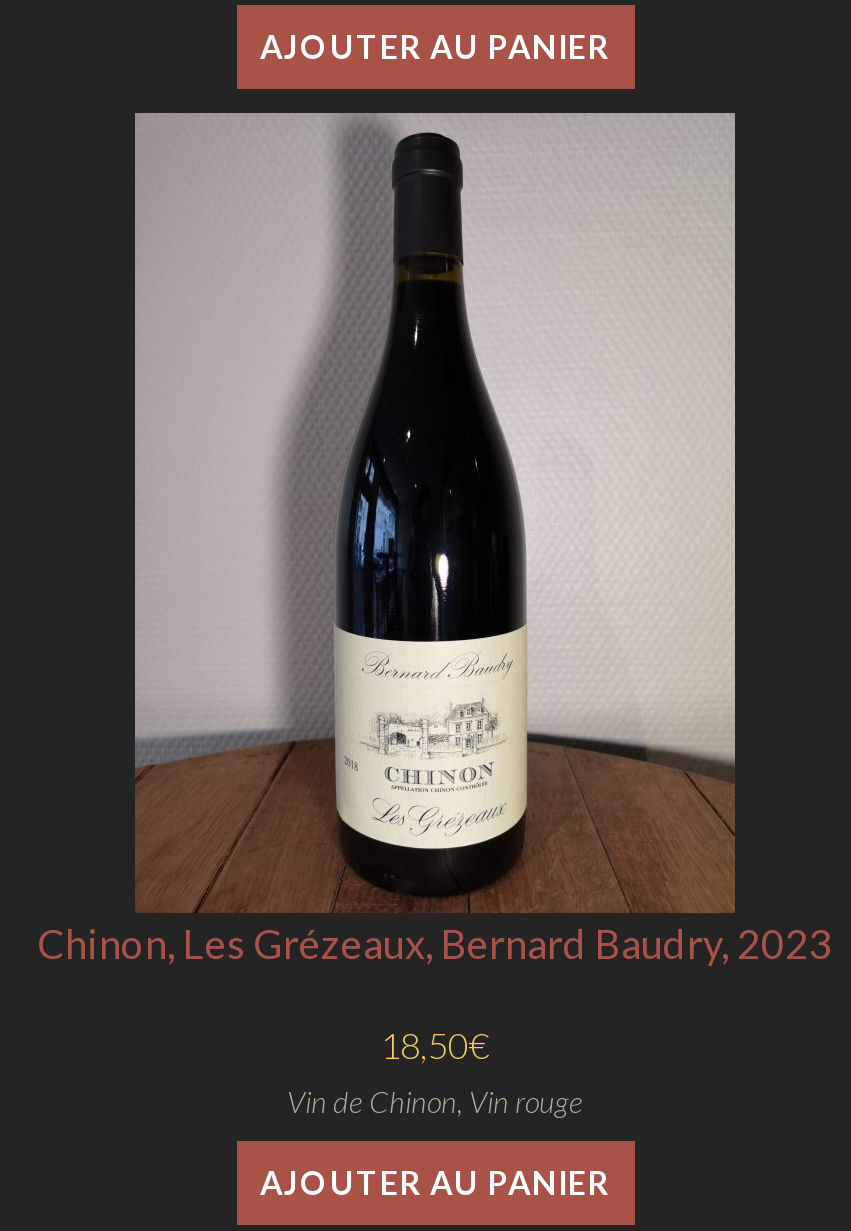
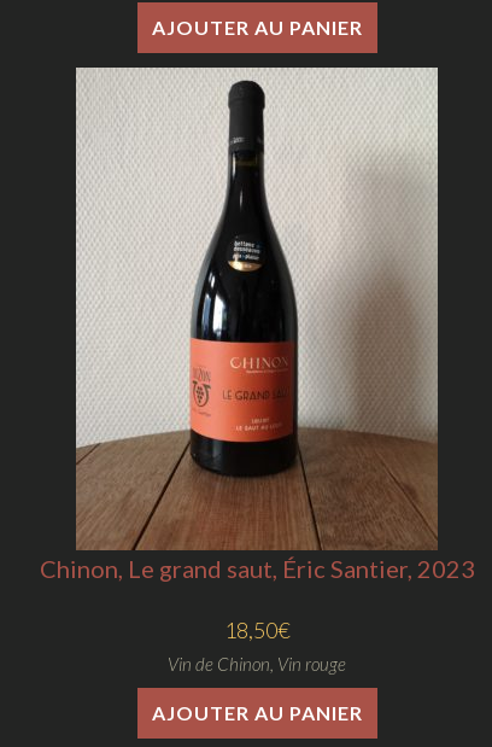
[37,113,833,967] [image] | Chinon, Les Grézeaux, Bernard Baudry, 2023 -> [39,68,475,583] [image] | Chinon, Le grand saut, Éric Santier, 2023

